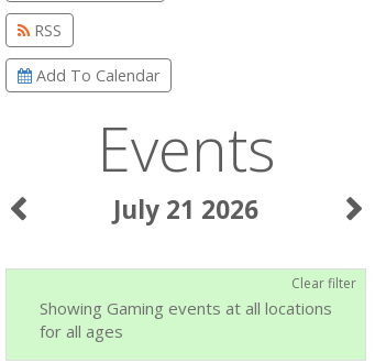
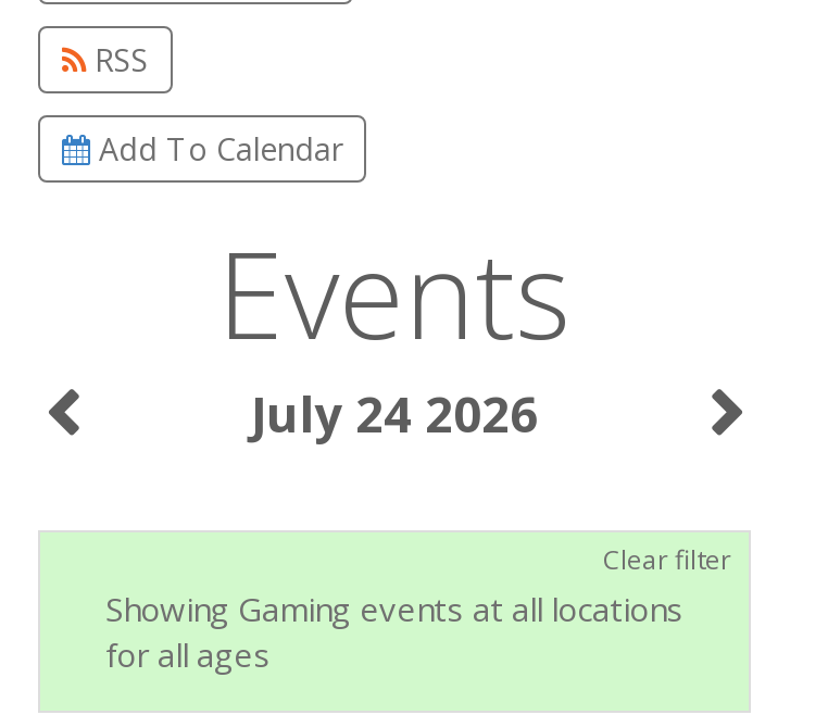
[113,192,258,226] July 21 2026 -> [251,380,538,447] July 24 2026

